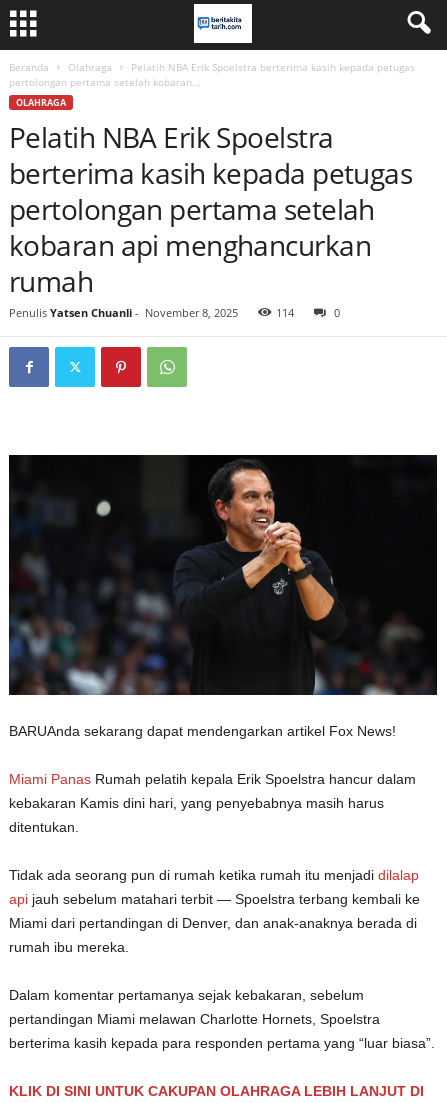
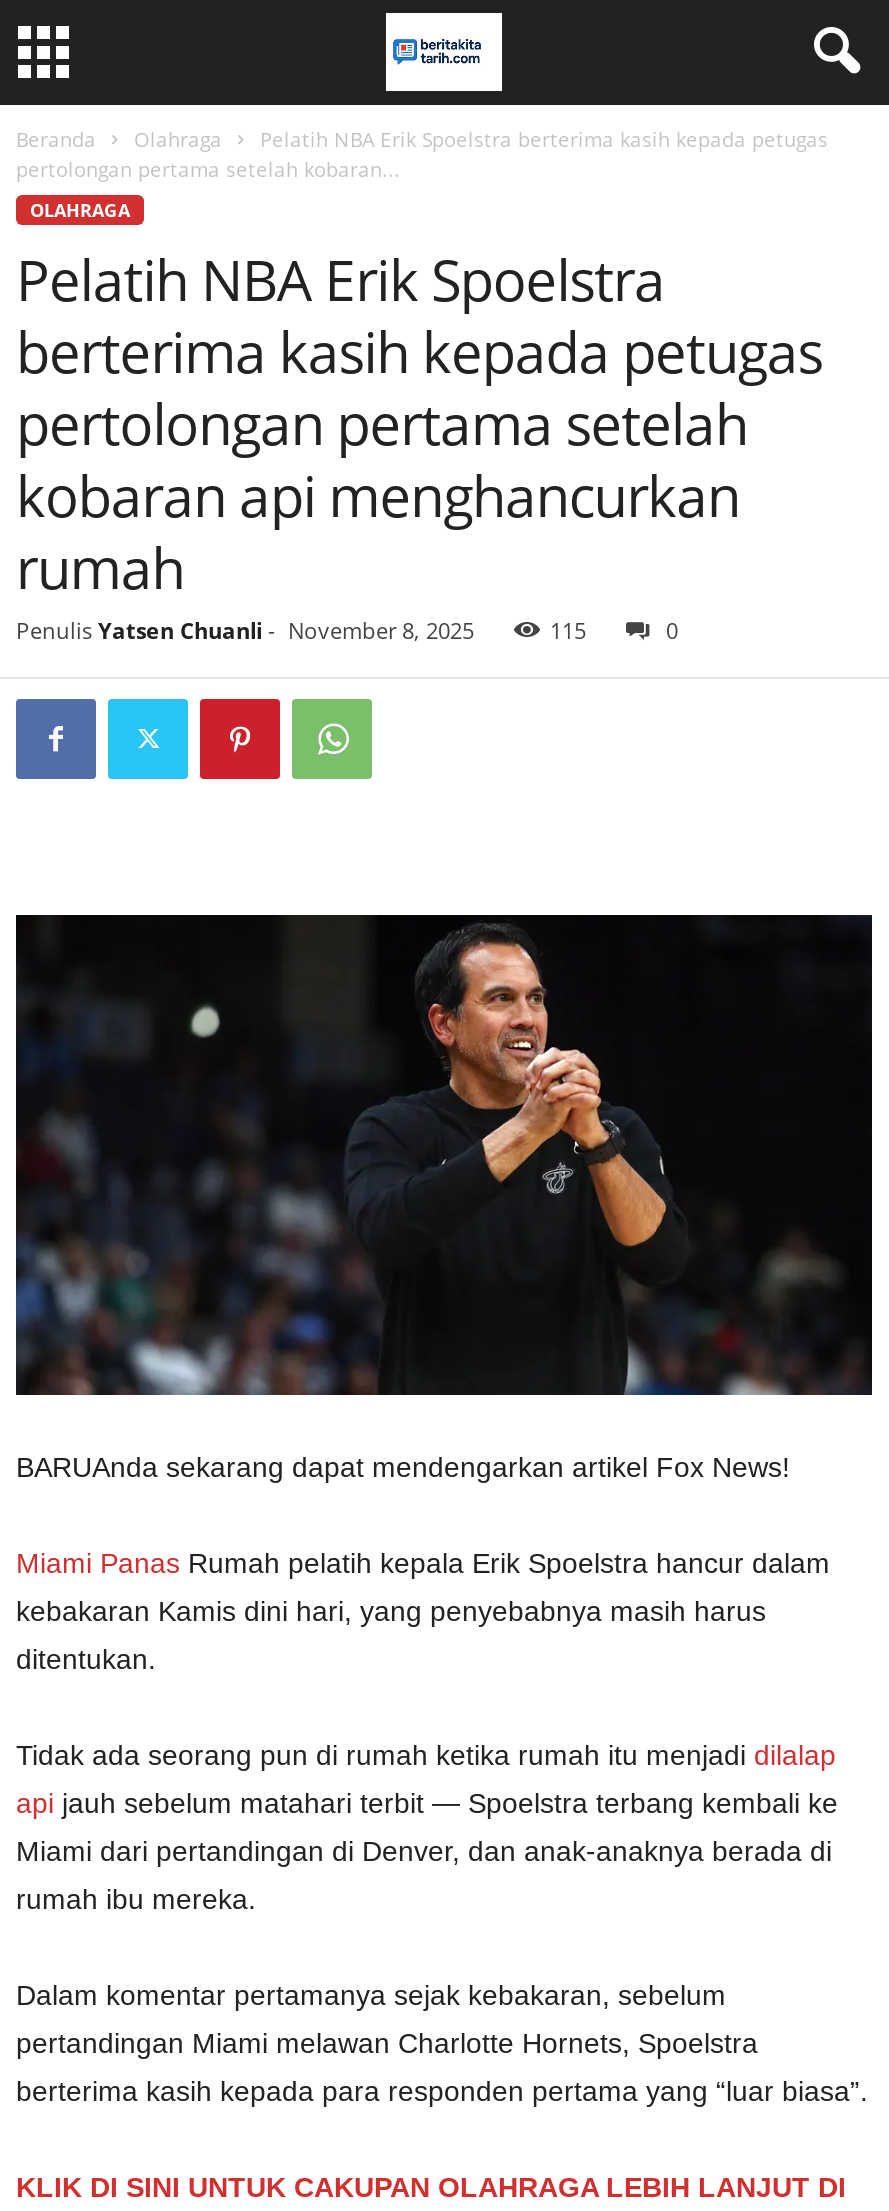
[276,305,294,320] 114 -> [550,615,586,645] 115

